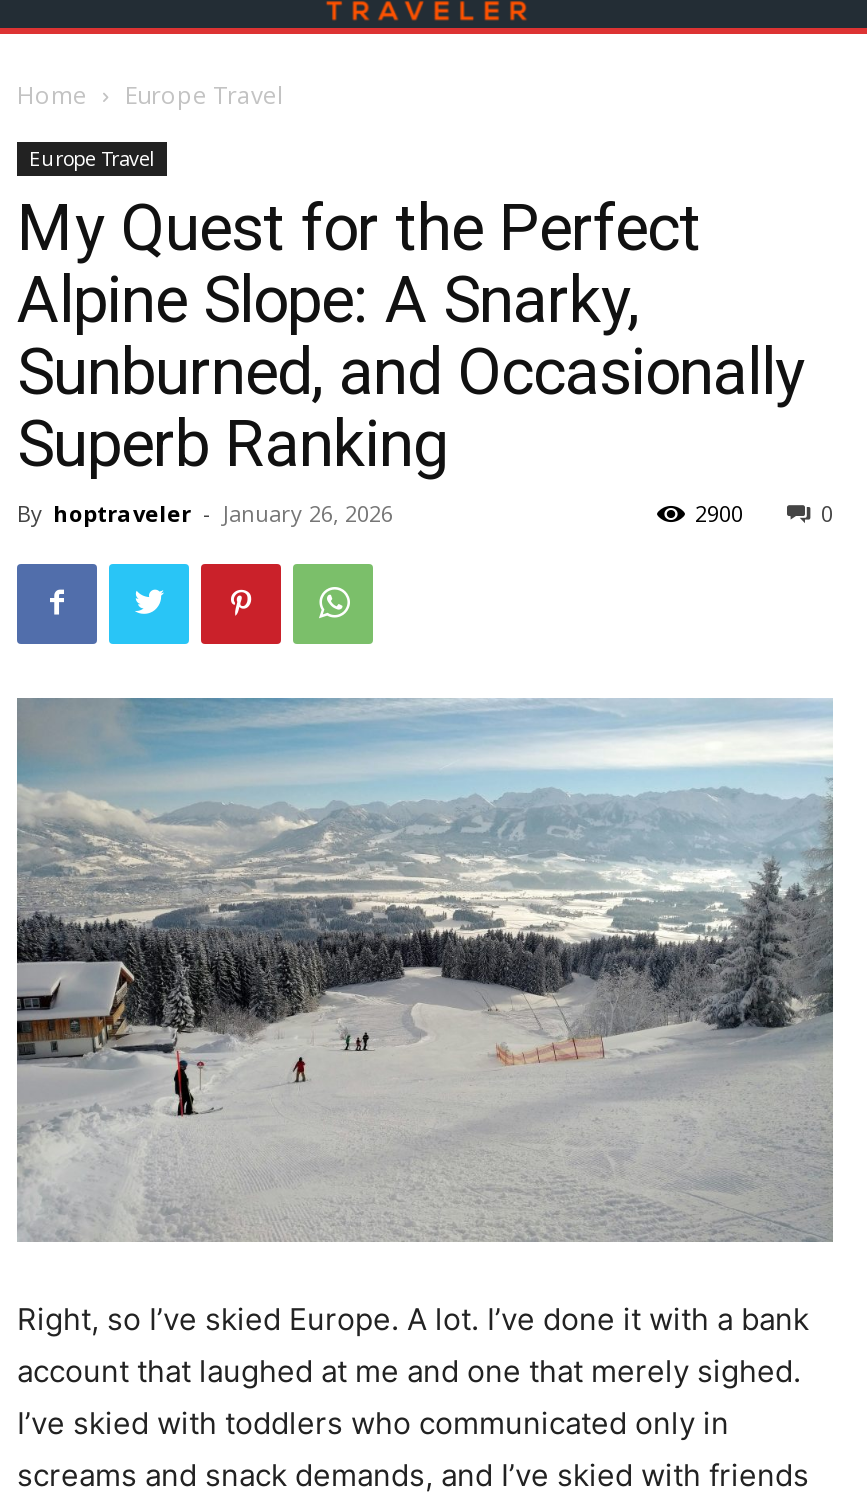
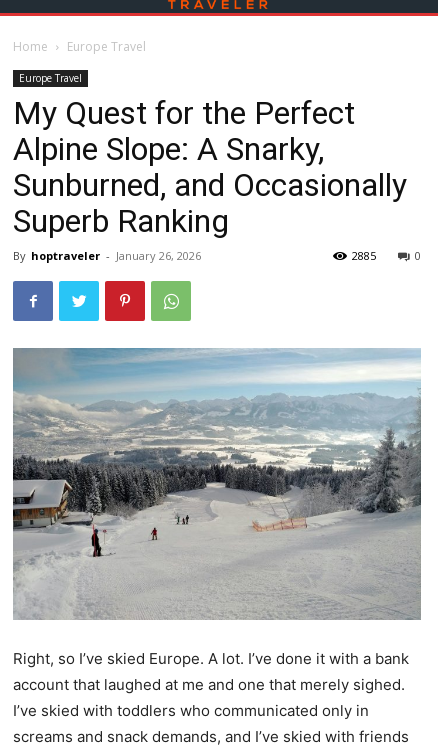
[695,497,743,527] 2900 -> [352,248,376,263] 2885

